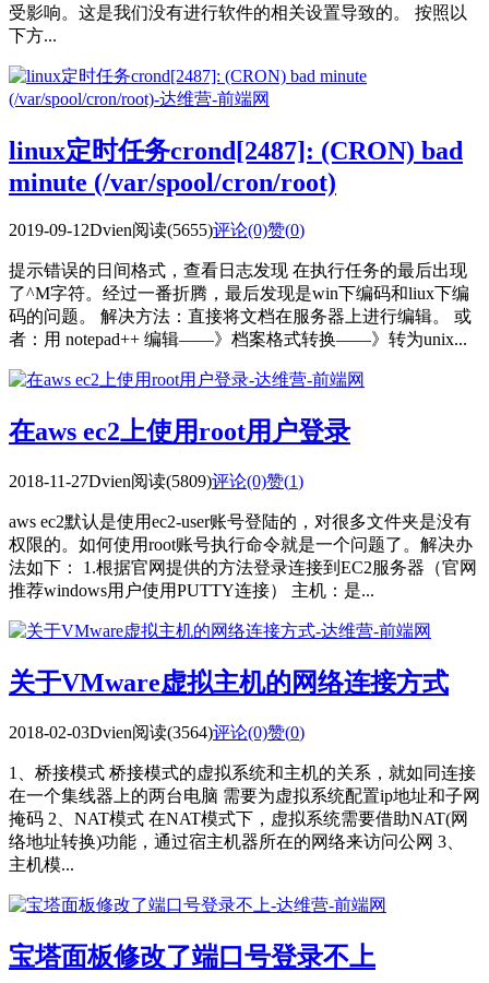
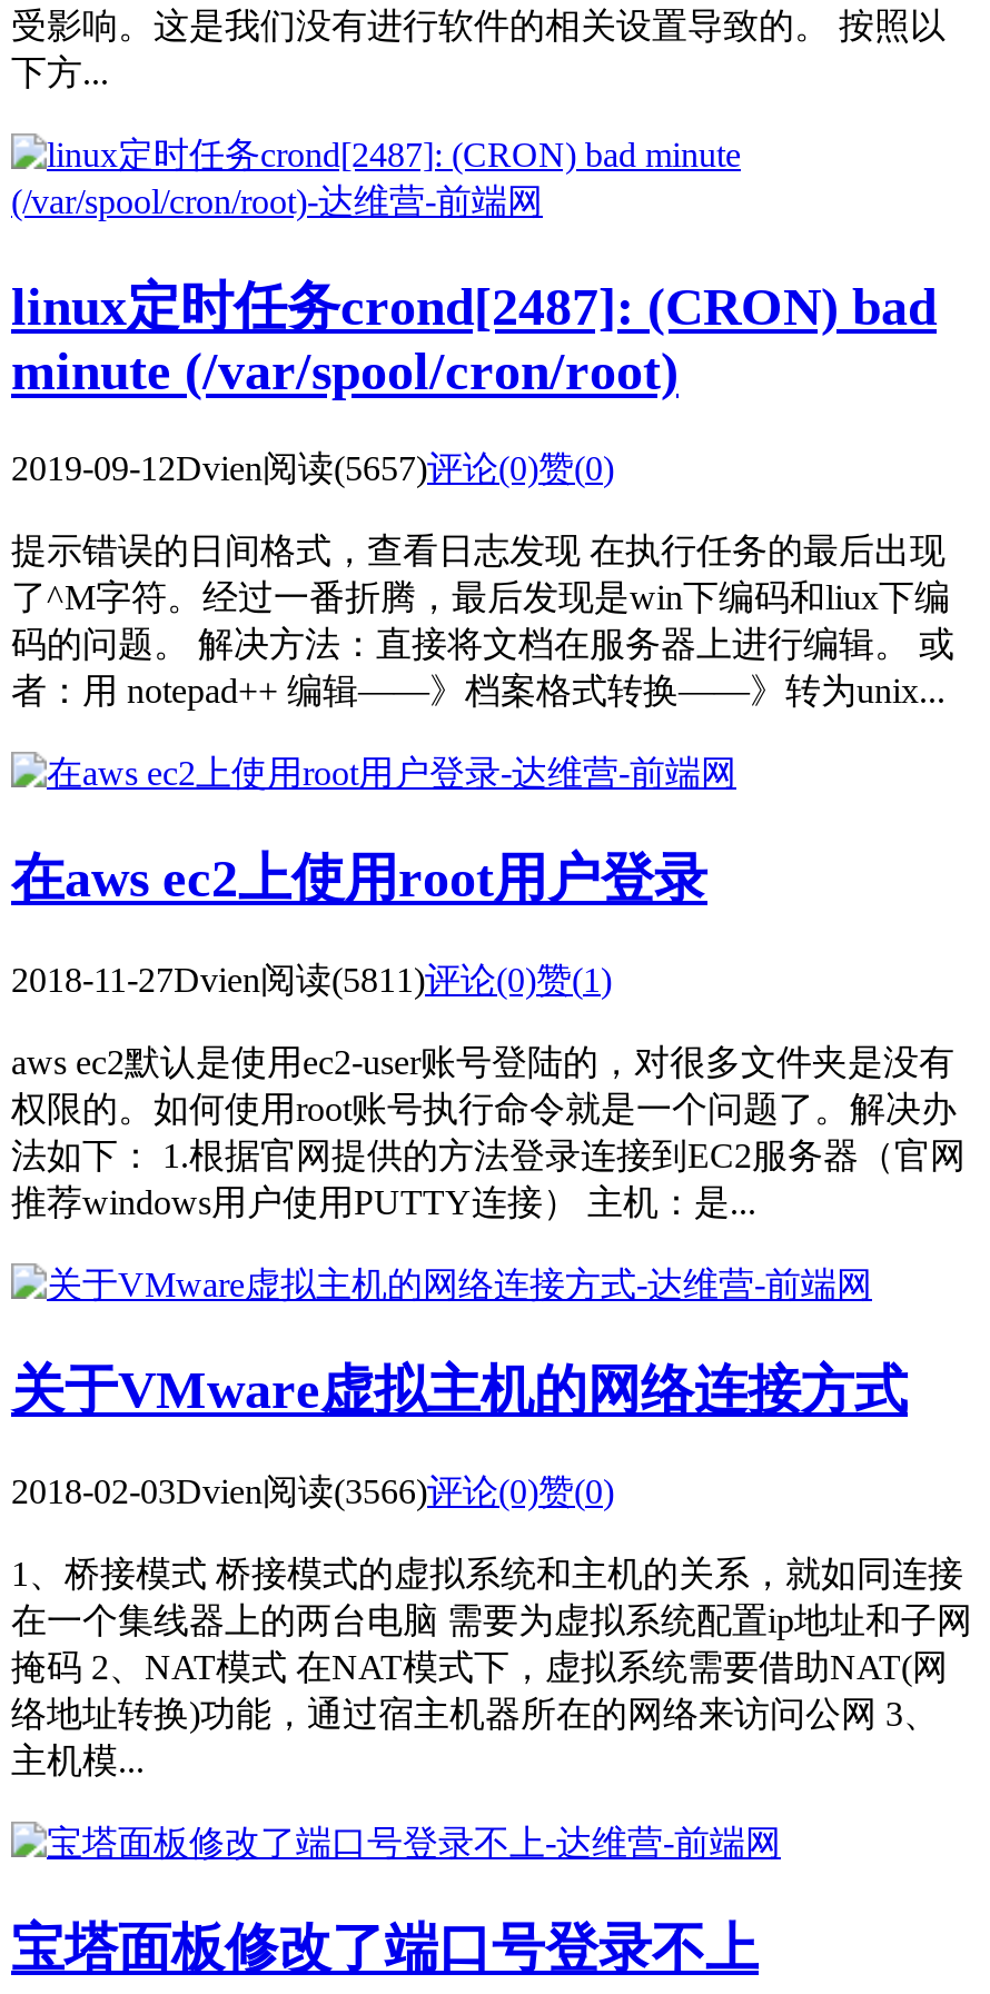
[9,221,305,239] 2019-09-12Dvien阅读(5655)评论(0)赞(0) -> [11,450,614,488] 2019-09-12Dvien阅读(5657)评论(0)赞(0)
[9,472,303,491] 2018-11-27Dvien阅读(5809)评论(0)赞(1) -> [11,961,612,999] 2018-11-27Dvien阅读(5811)评论(0)赞(1)
[9,723,305,742] 2018-02-03Dvien阅读(3564)评论(0)赞(0) -> [11,1472,614,1510] 2018-02-03Dvien阅读(3566)评论(0)赞(0)

